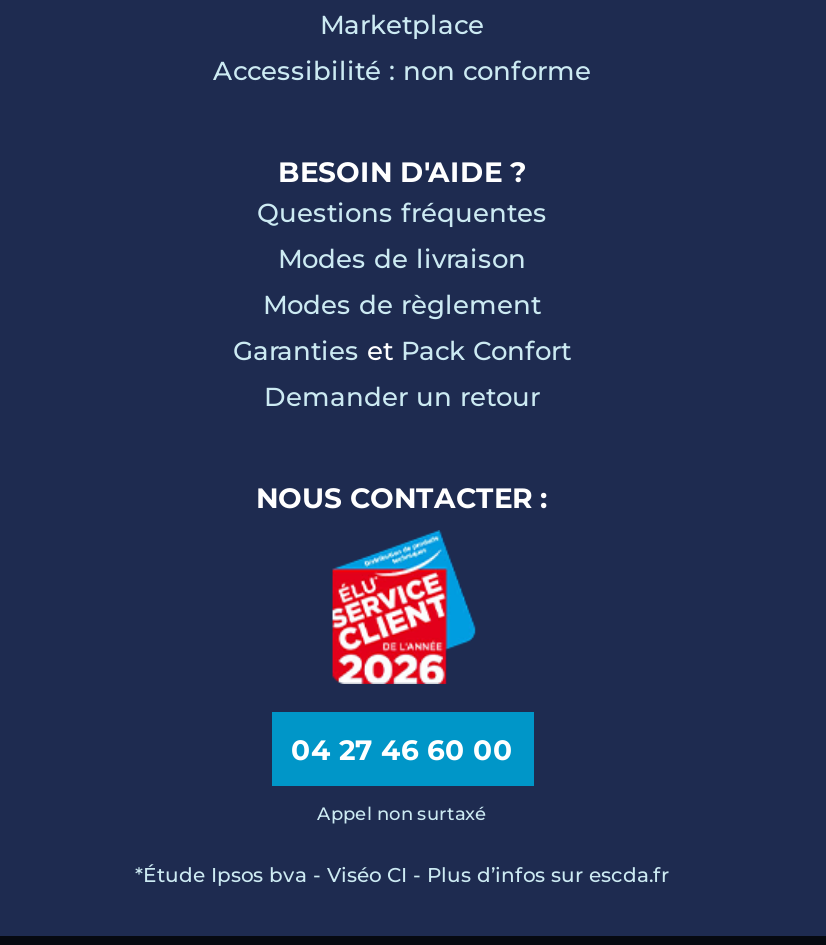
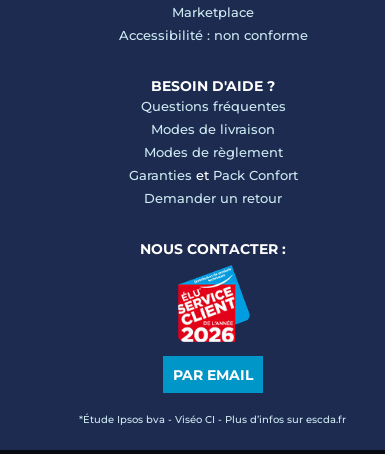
[291,731,513,823] 04 27 46 60 00 | Appel non surtaxé -> [173,366,253,384] PAR EMAIL

